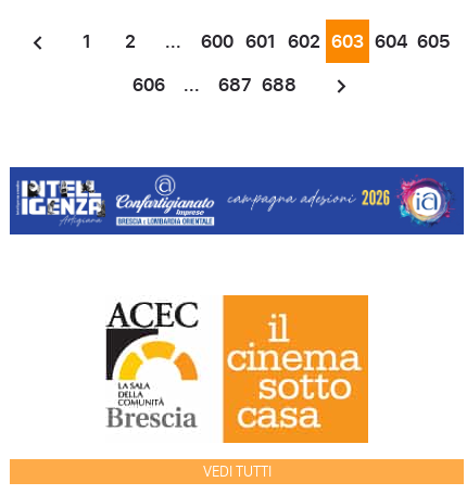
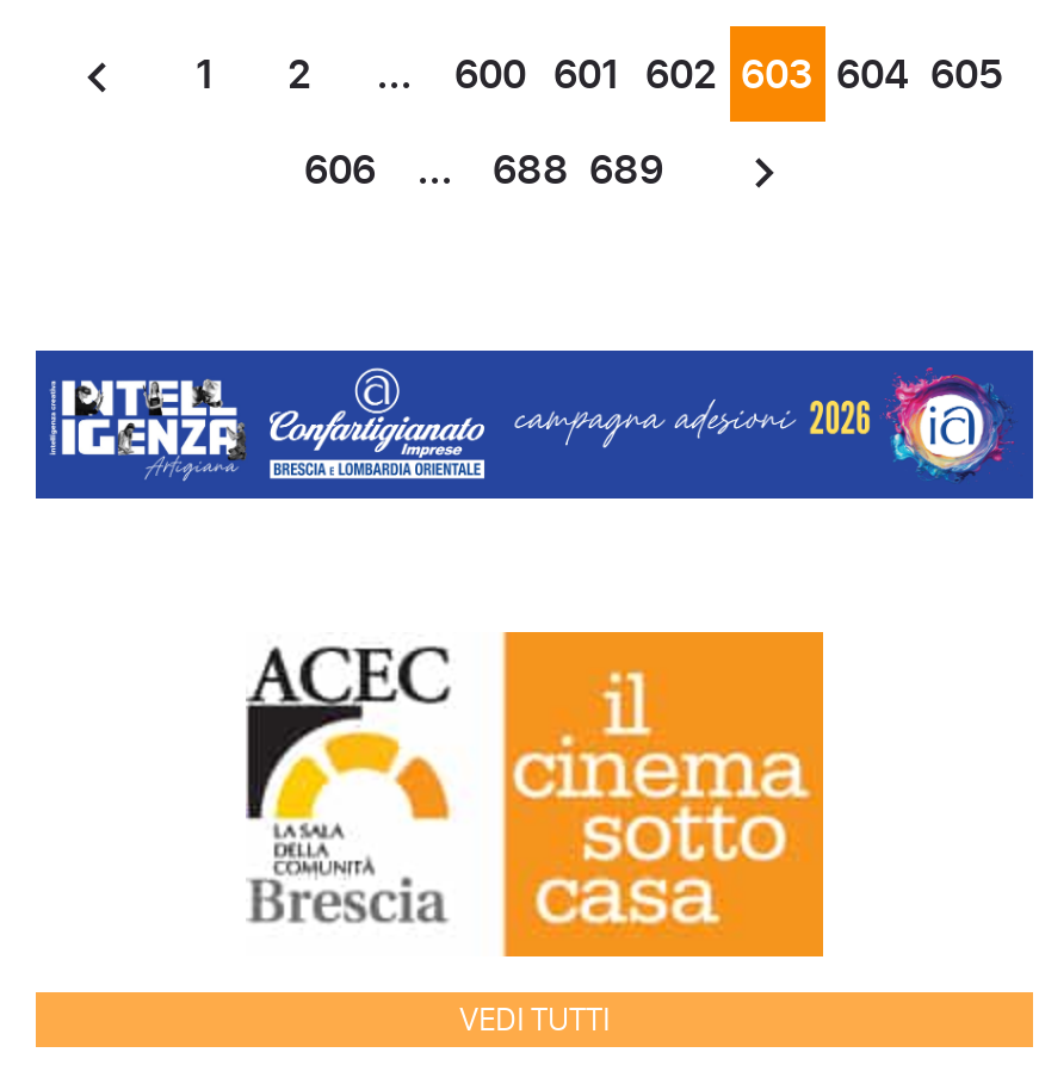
[218,73,296,97] 687 688 -> [493,144,663,196] 688 689

